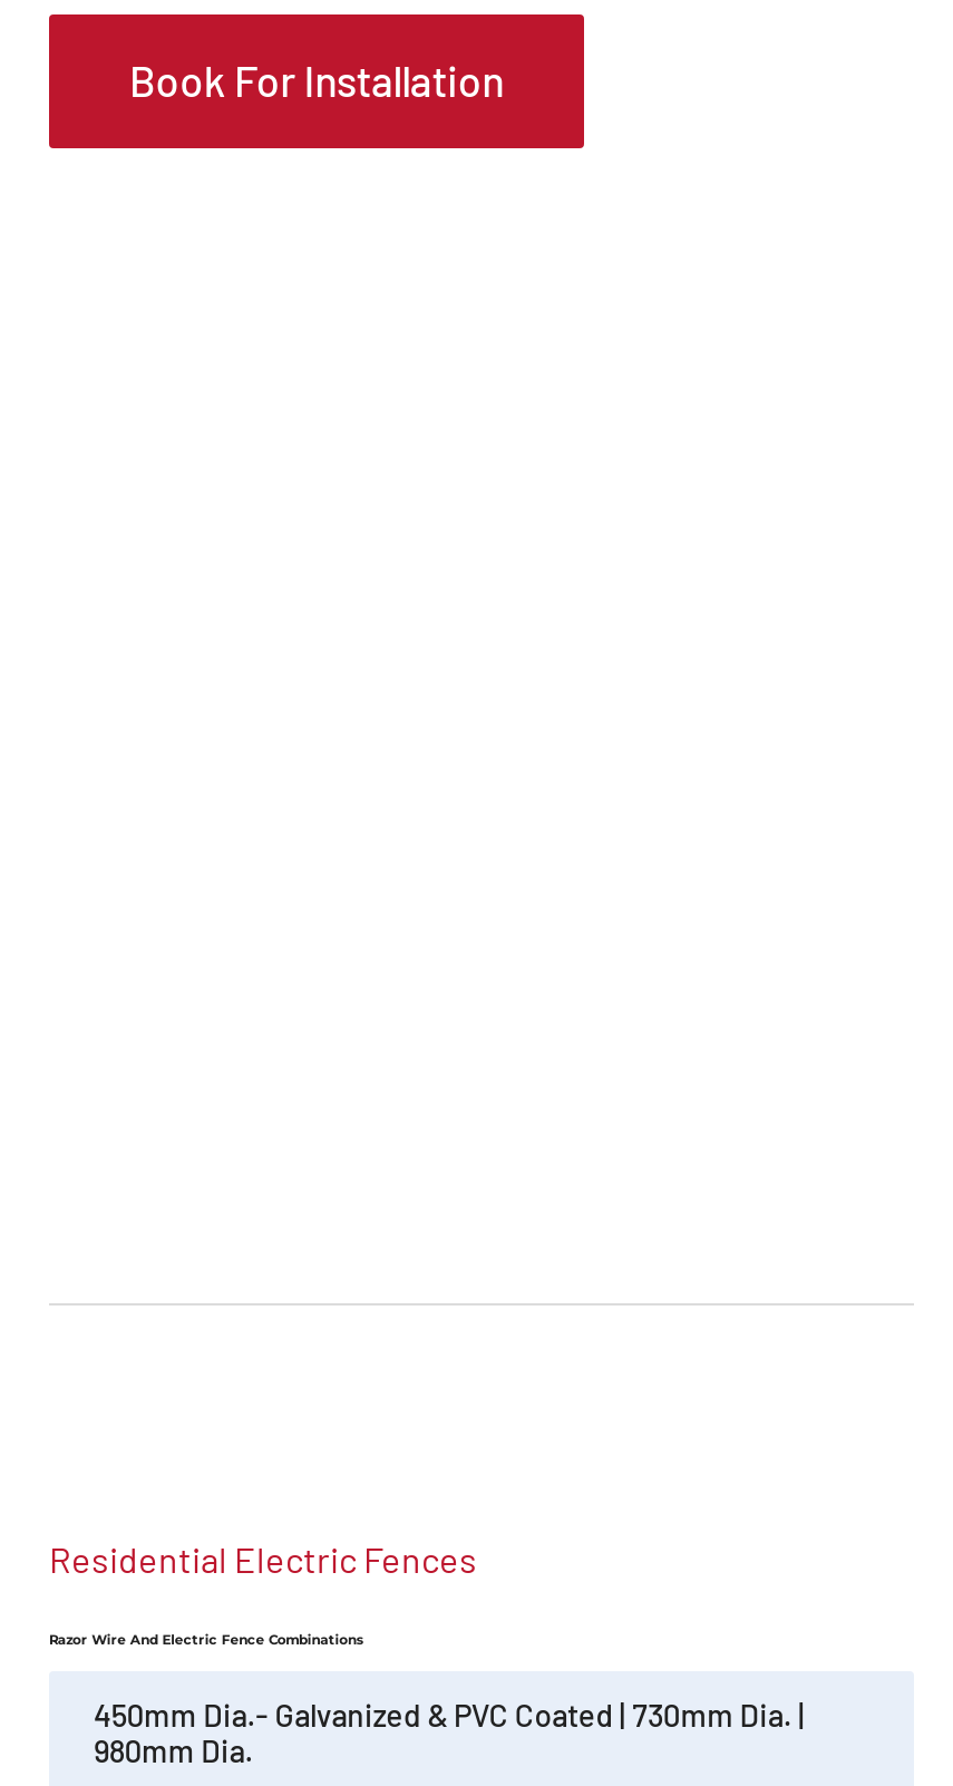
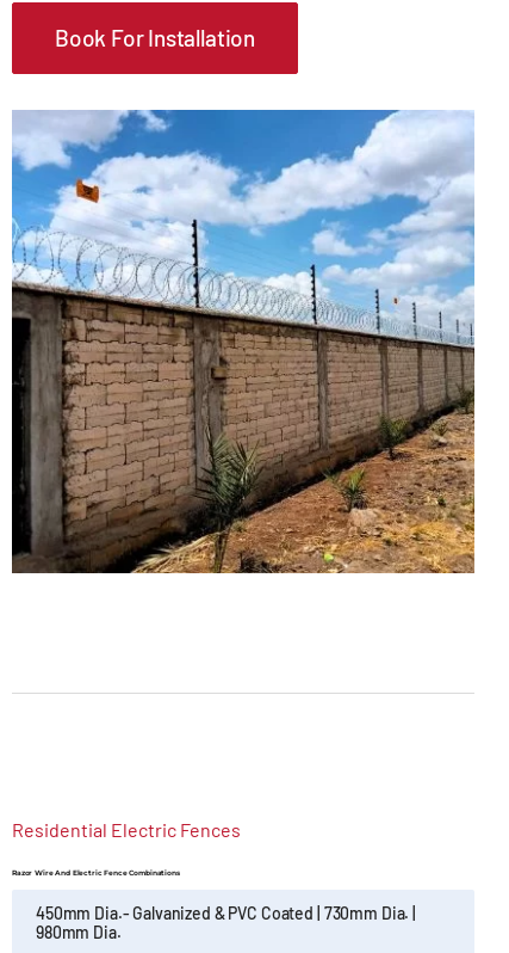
none -> [11,109,476,574] [image]

